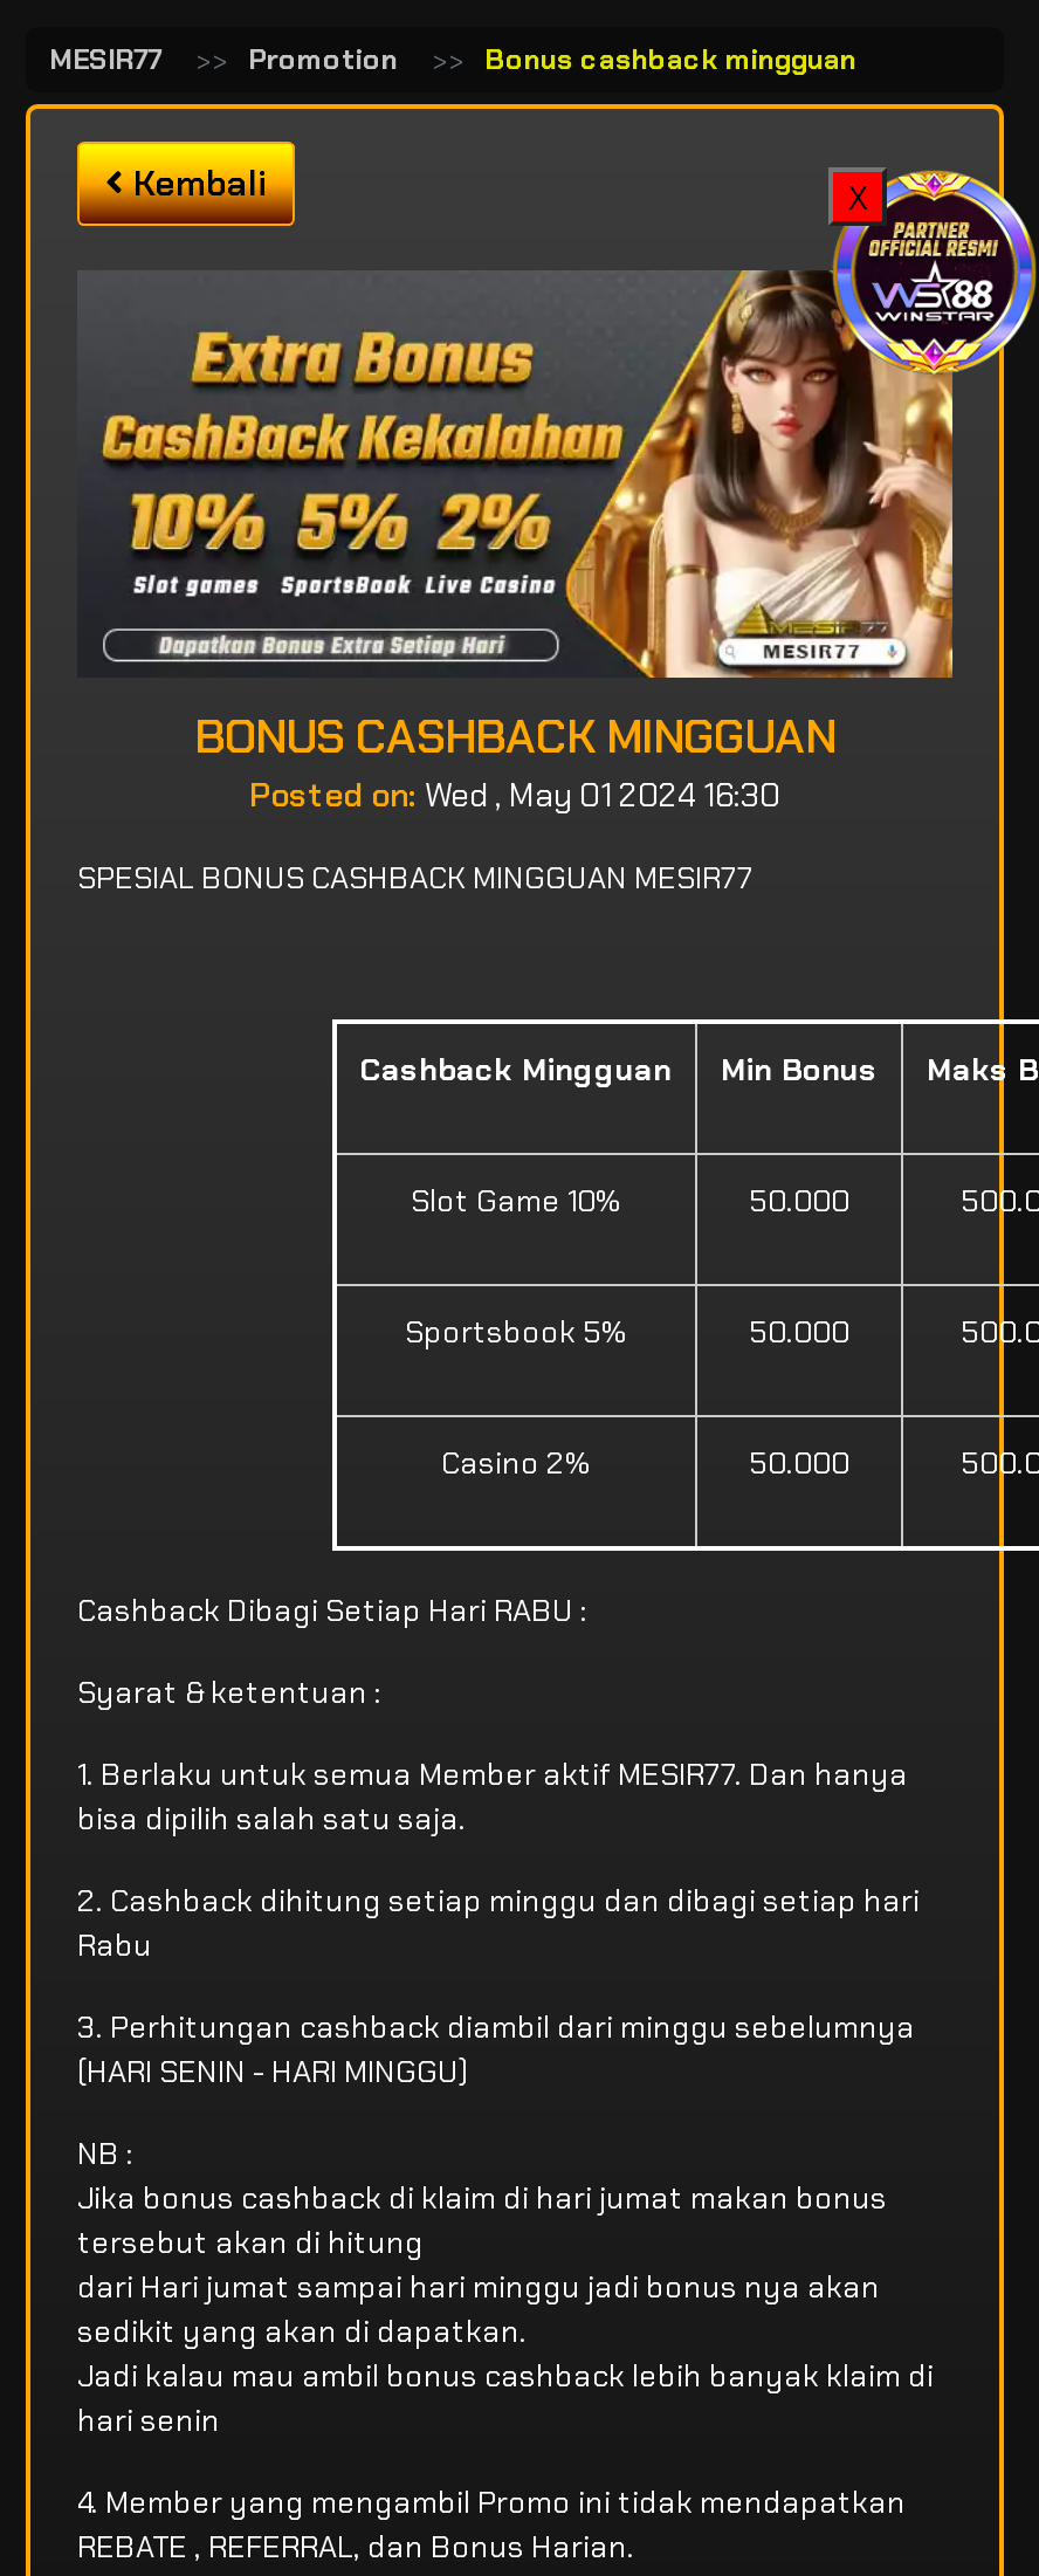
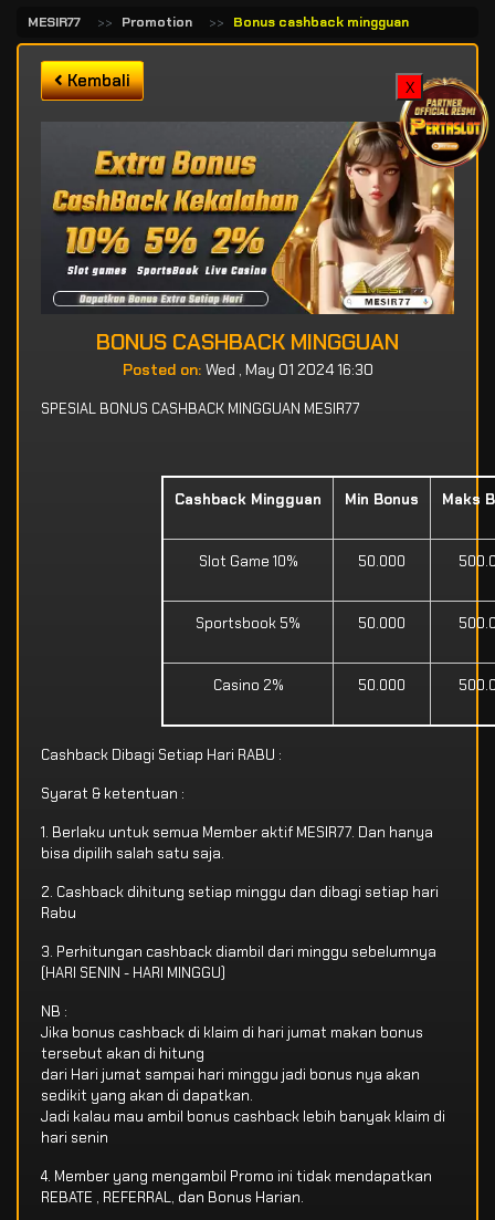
[833,167,1032,373] [image] -> [399,74,492,169] [image]

